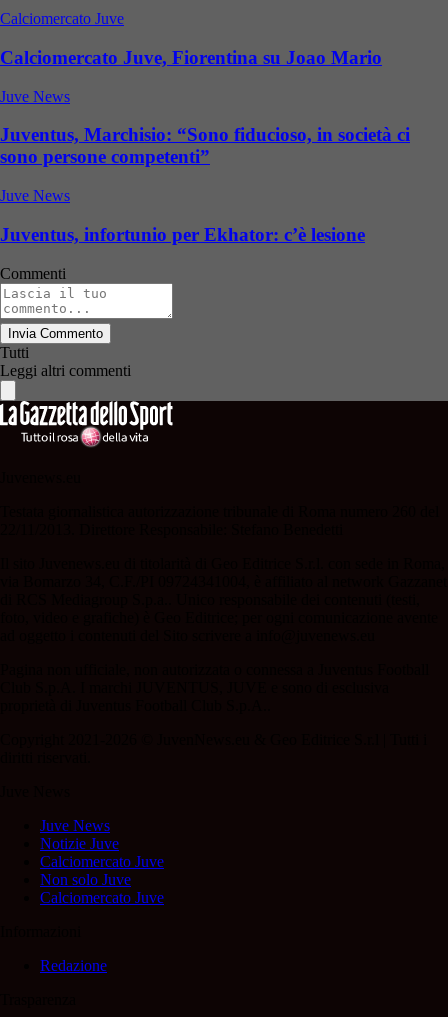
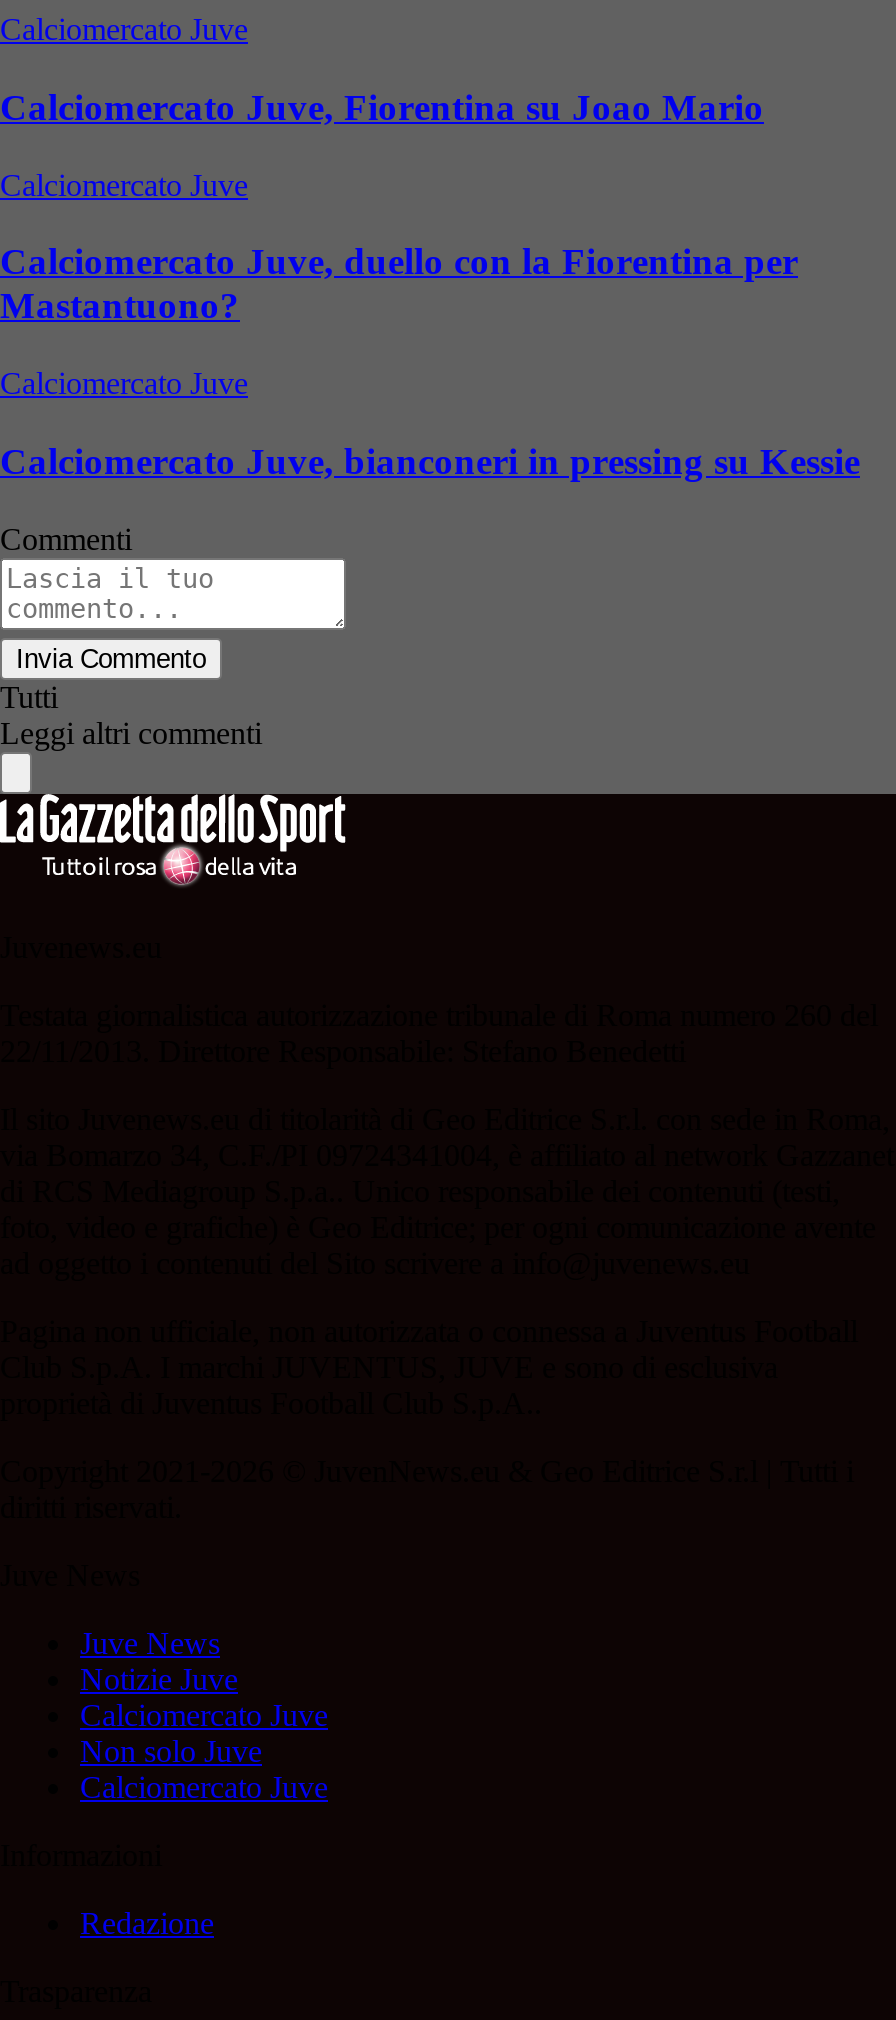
[0,88,70,105] Juve News -> [0,167,248,201] Calciomercato Juve
[0,124,410,167] Juventus, Marchisio: “Sono fiducioso, in società ci | sono persone competenti” -> [0,241,798,327] Calciomercato Juve, duello con la Fiorentina per | Mastantuono?
[0,187,70,204] Juve News -> [0,366,248,400] Calciomercato Juve
[0,224,365,245] Juventus, infortunio per Ekhator: c’è lesione -> [0,440,860,482] Calciomercato Juve, bianconeri in pressing su Kessie

